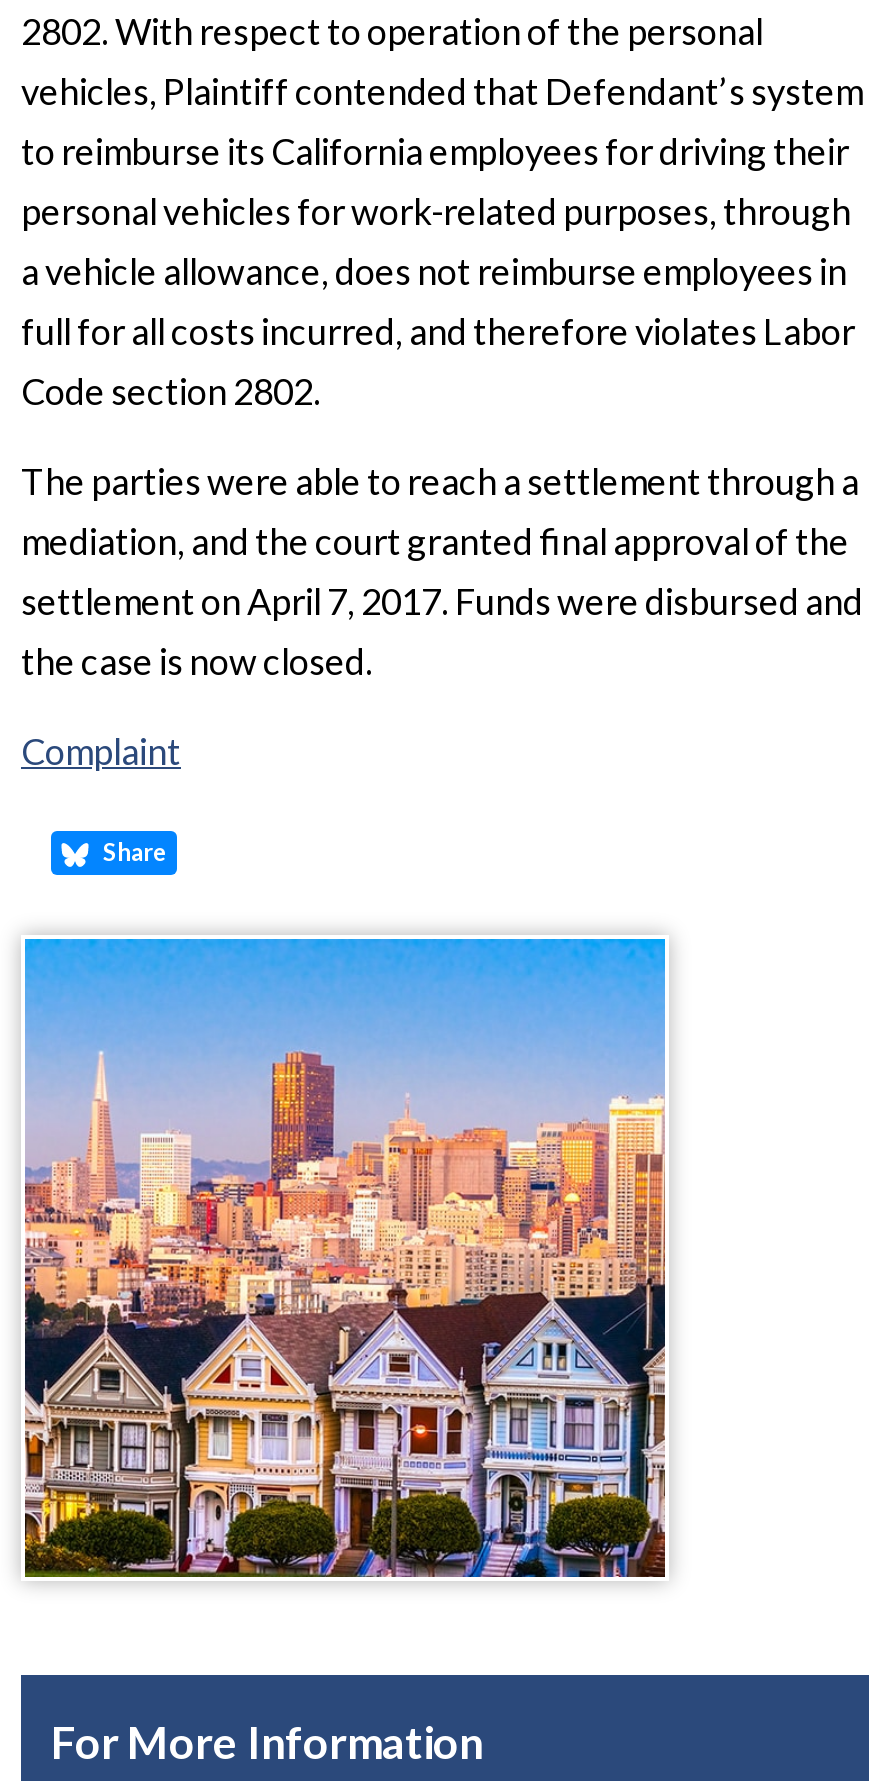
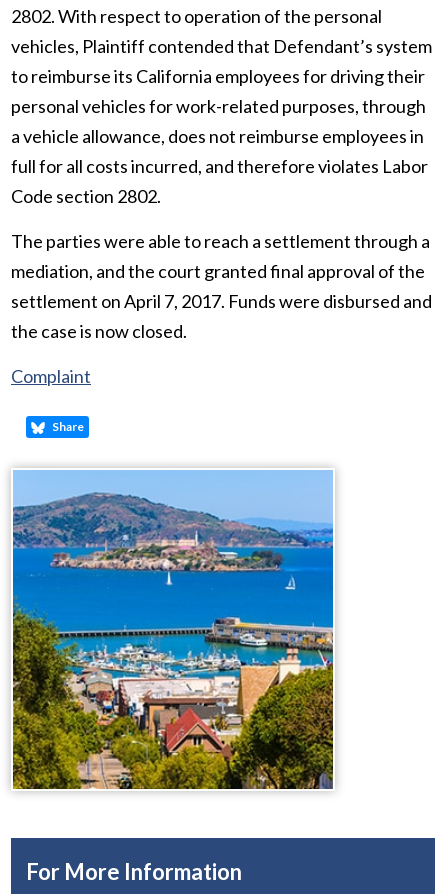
[23,939,667,1579] [image] -> [12,471,334,790] [image]

